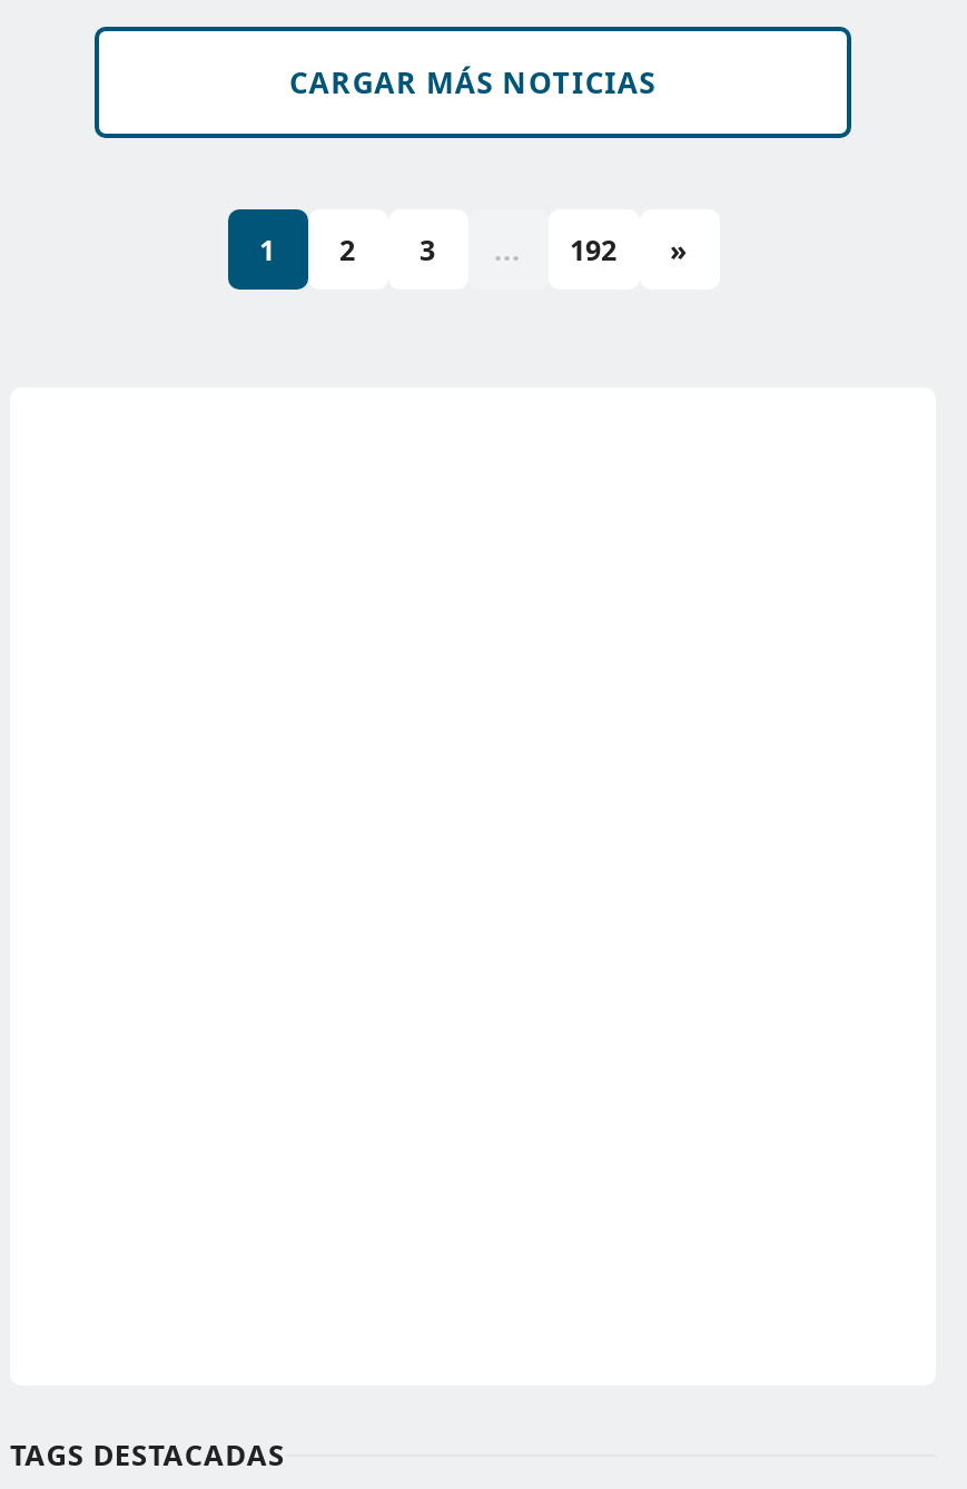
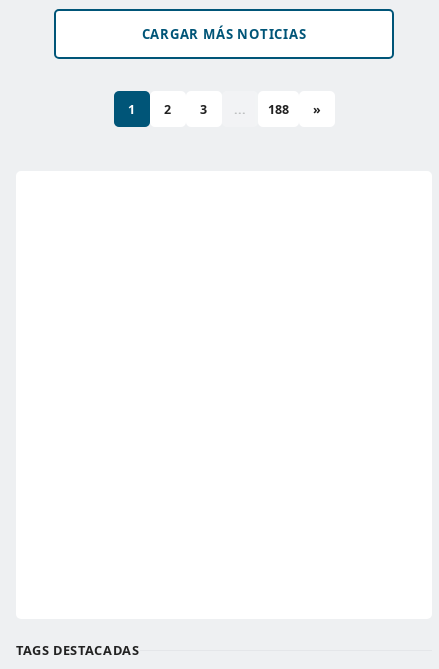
[570,231,616,268] 192 -> [267,100,288,117] 188

